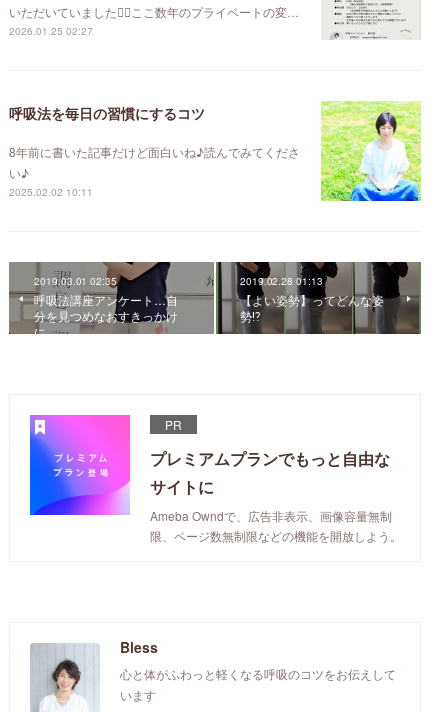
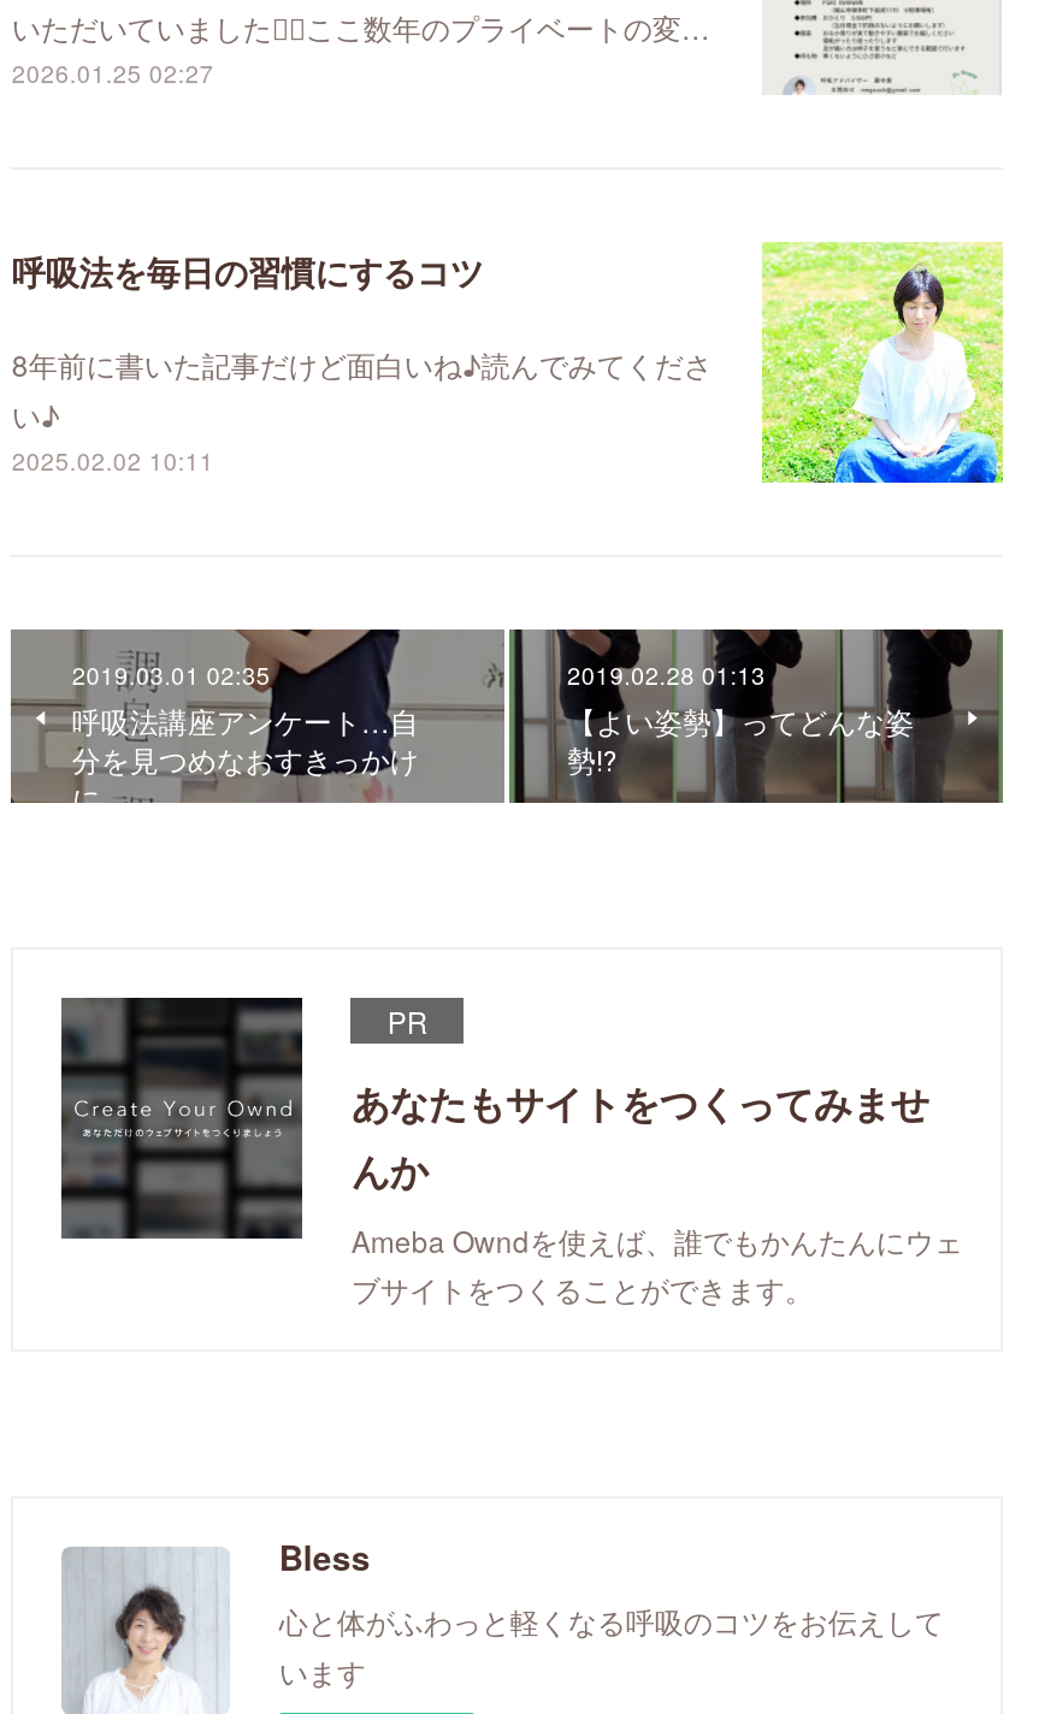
[29,414,402,544] [image] | プレミアムプランでもっと自由な | サイトに | Ameba Owndで、広告非表示、画像容量無制 | 限、ページ数無制限などの機能を開放しよう。 -> [59,994,963,1309] [image] | あなたもサイトをつくってみませ | んか | Ameba Owndを使えば、誰でもかんたんにウェ | ブサイトをつくることができます。

